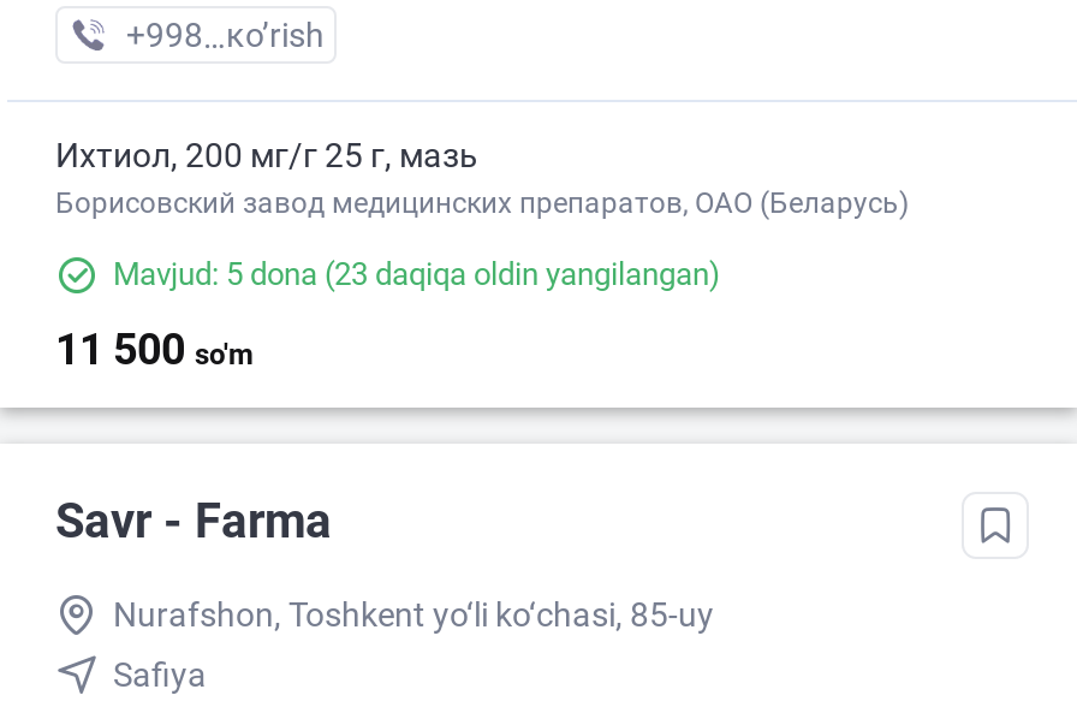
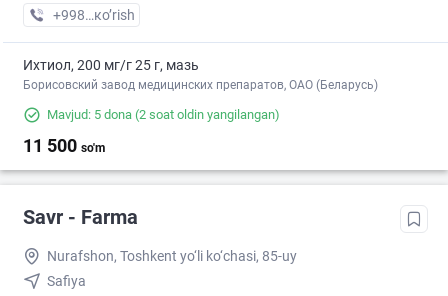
[113,257,721,293] Mavjud: 5 dona (23 daqiqa oldin yangilangan) -> [47,107,280,122] Mavjud: 5 dona (2 soat oldin yangilangan)

